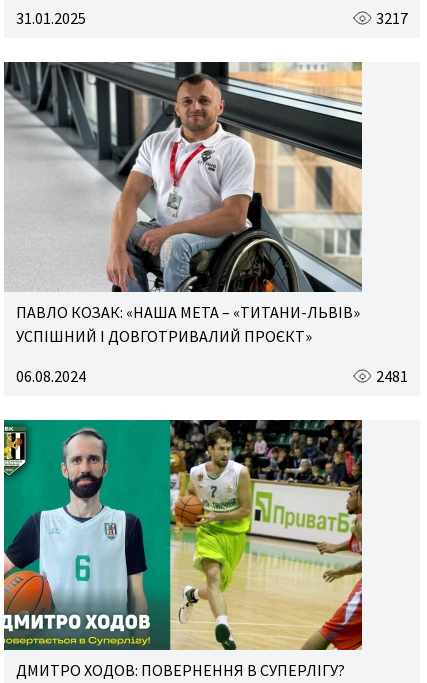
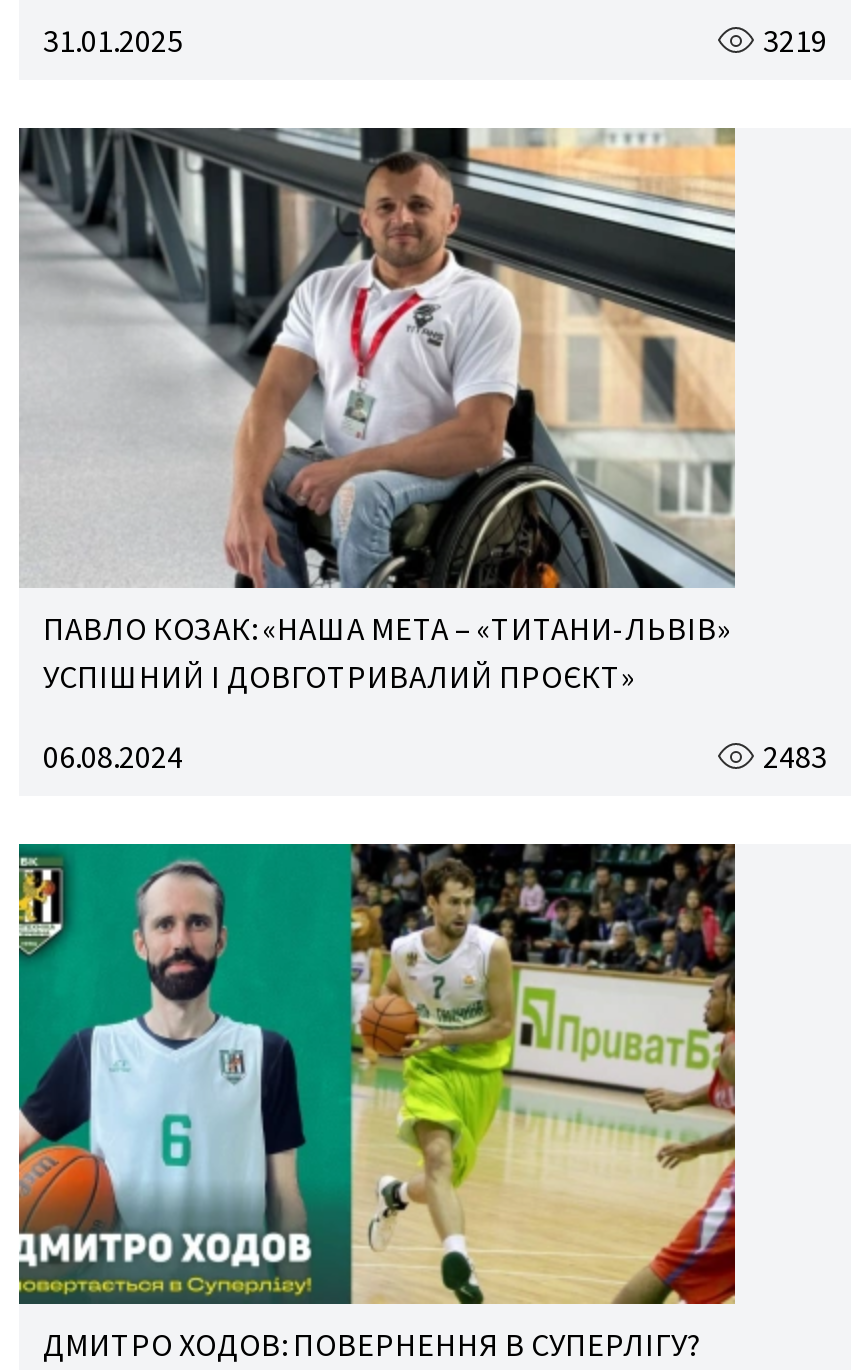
[376,8,408,28] 3217 -> [763,20,827,60] 3219
[376,366,408,386] 2481 -> [763,736,827,776] 2483

